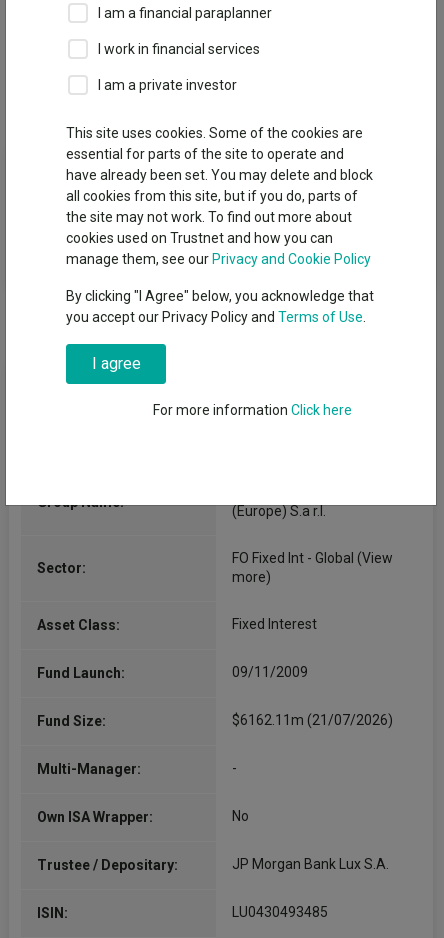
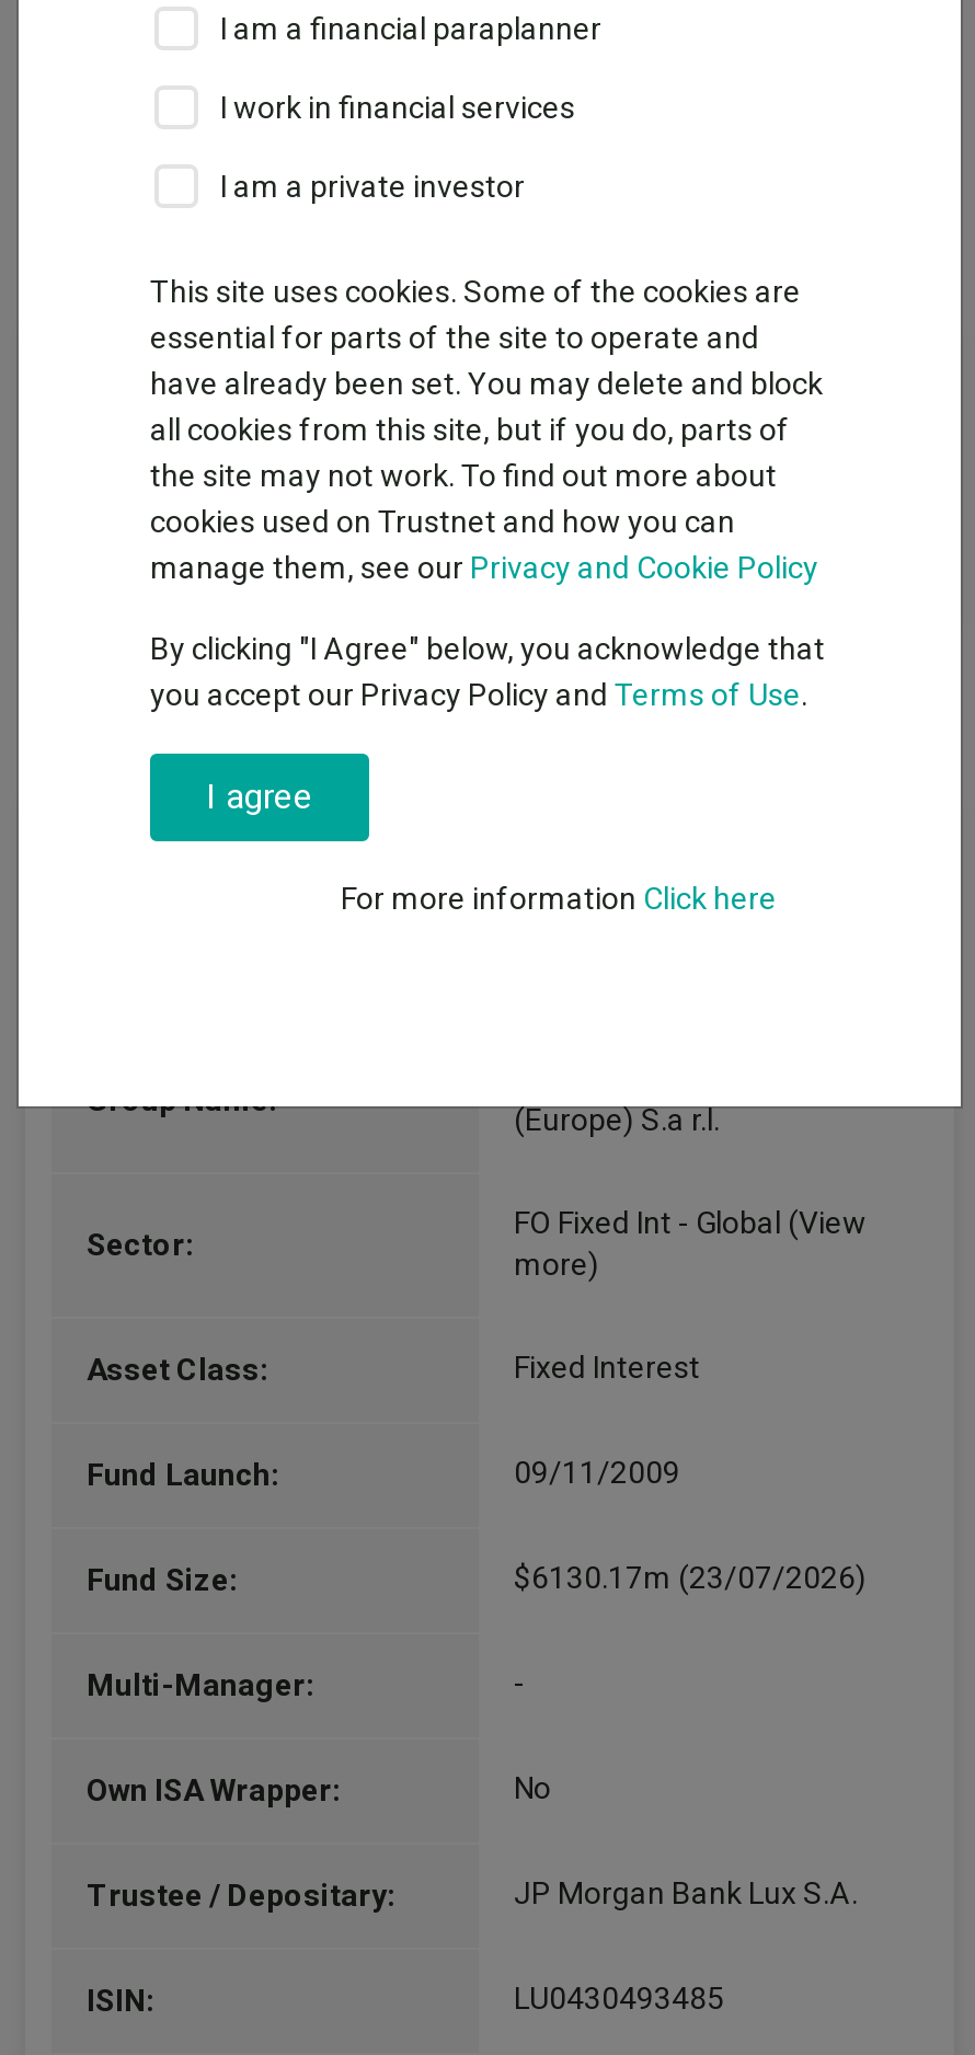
[232,712,393,728] $6162.11m (21/07/2026) -> [514,1560,867,1595] $6130.17m (23/07/2026)

